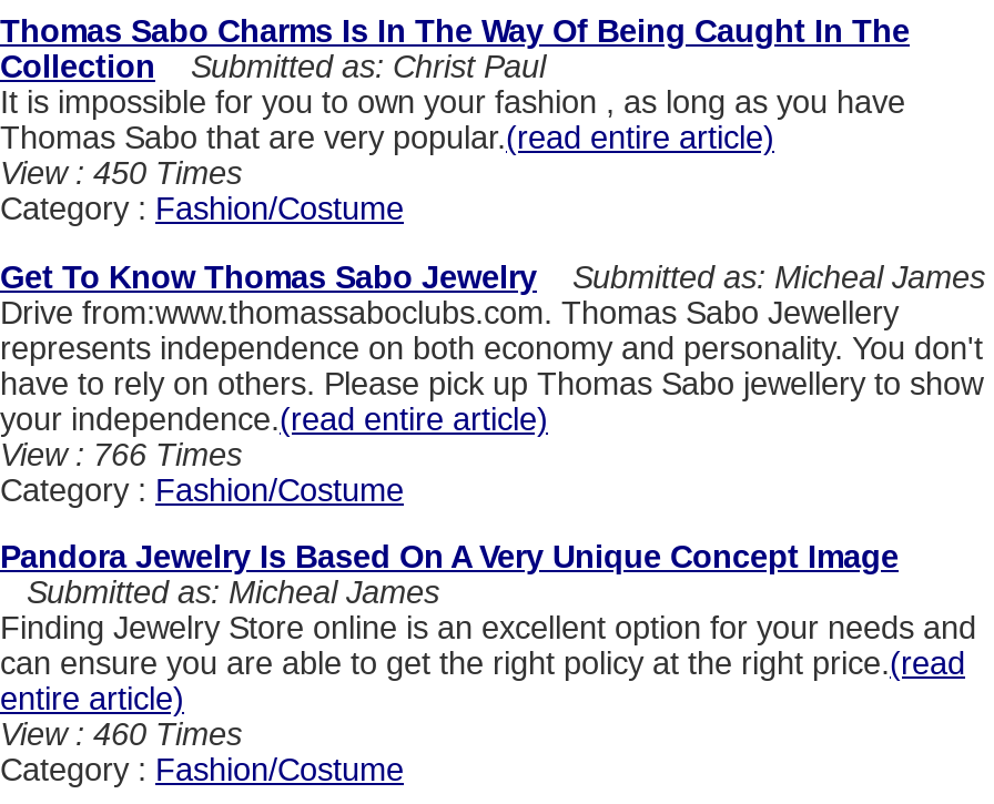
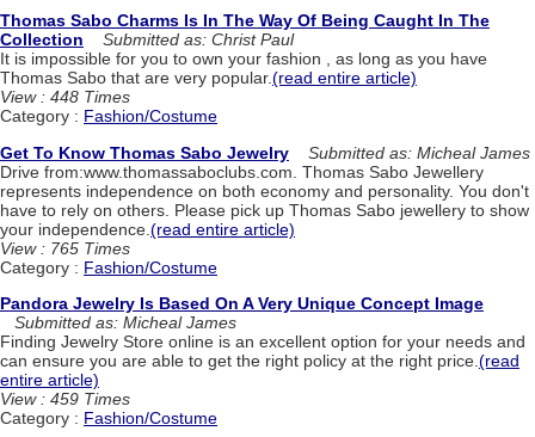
[0,156,242,192] View : 450 Times -> [0,88,130,107] View : 448 Times
[0,436,242,472] View : 766 Times -> [0,239,130,258] View : 765 Times
[0,717,242,752] View : 460 Times -> [0,389,130,409] View : 459 Times

